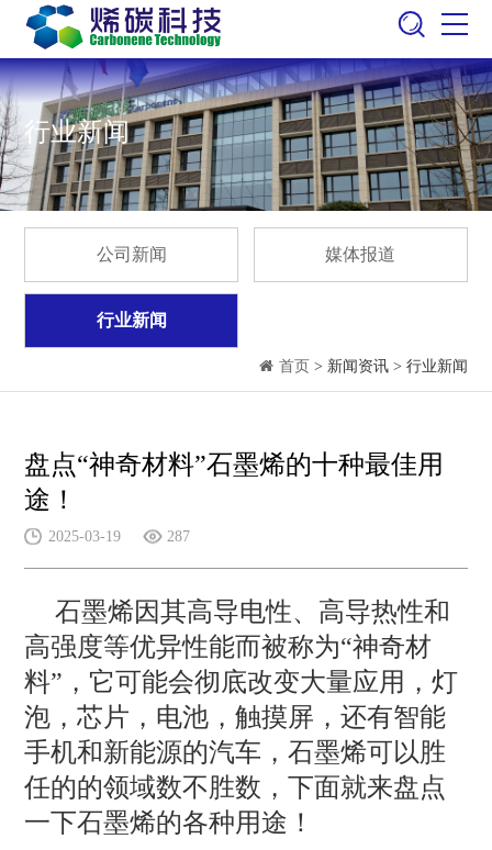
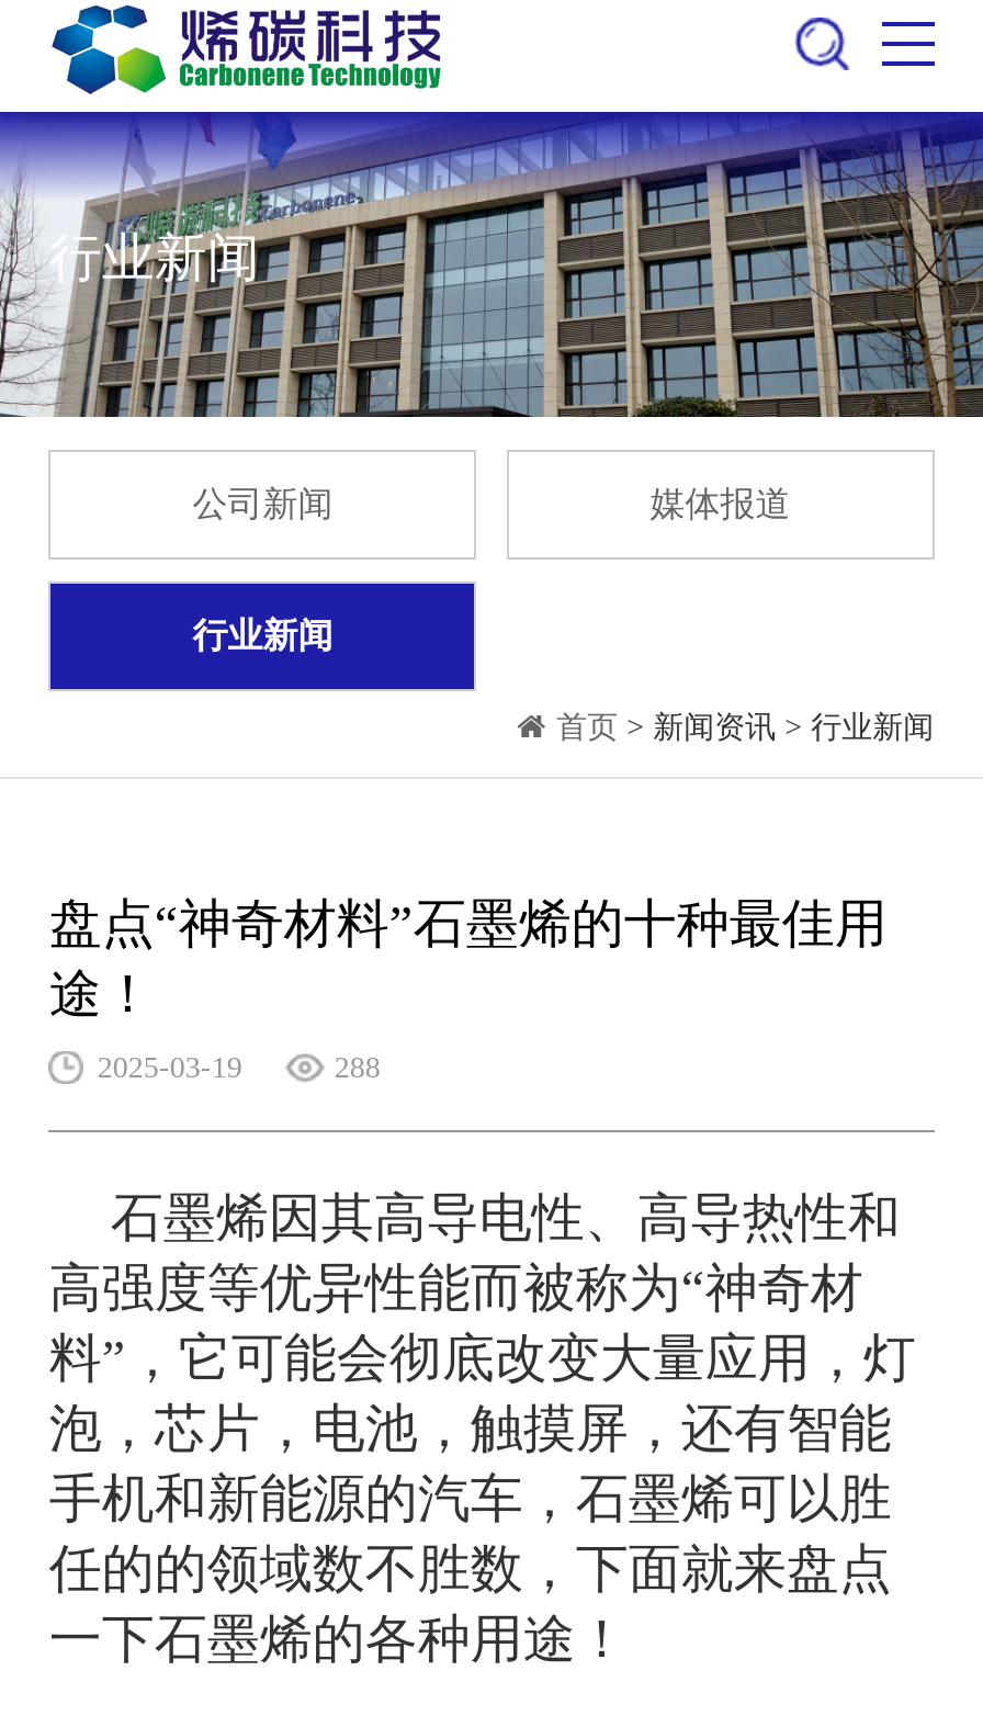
[167,528,190,545] 287 -> [334,1051,380,1084] 288

